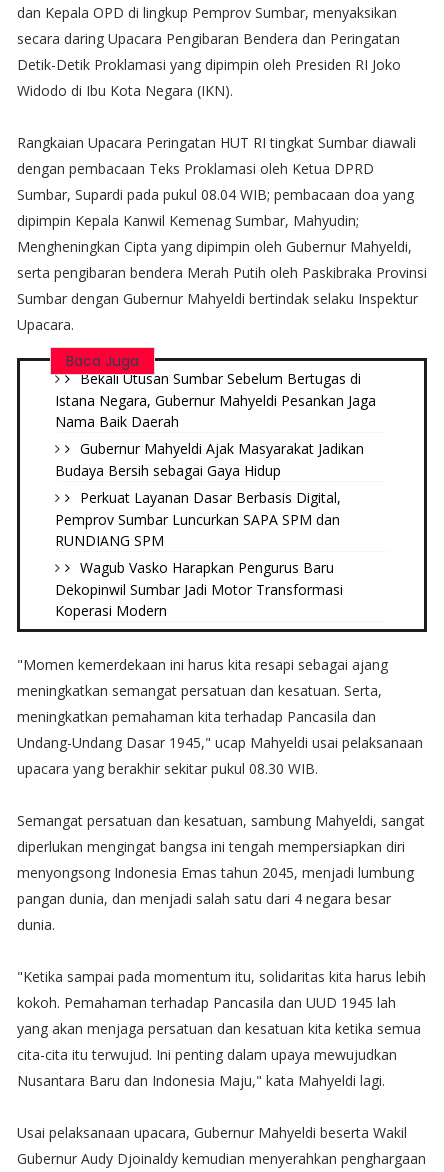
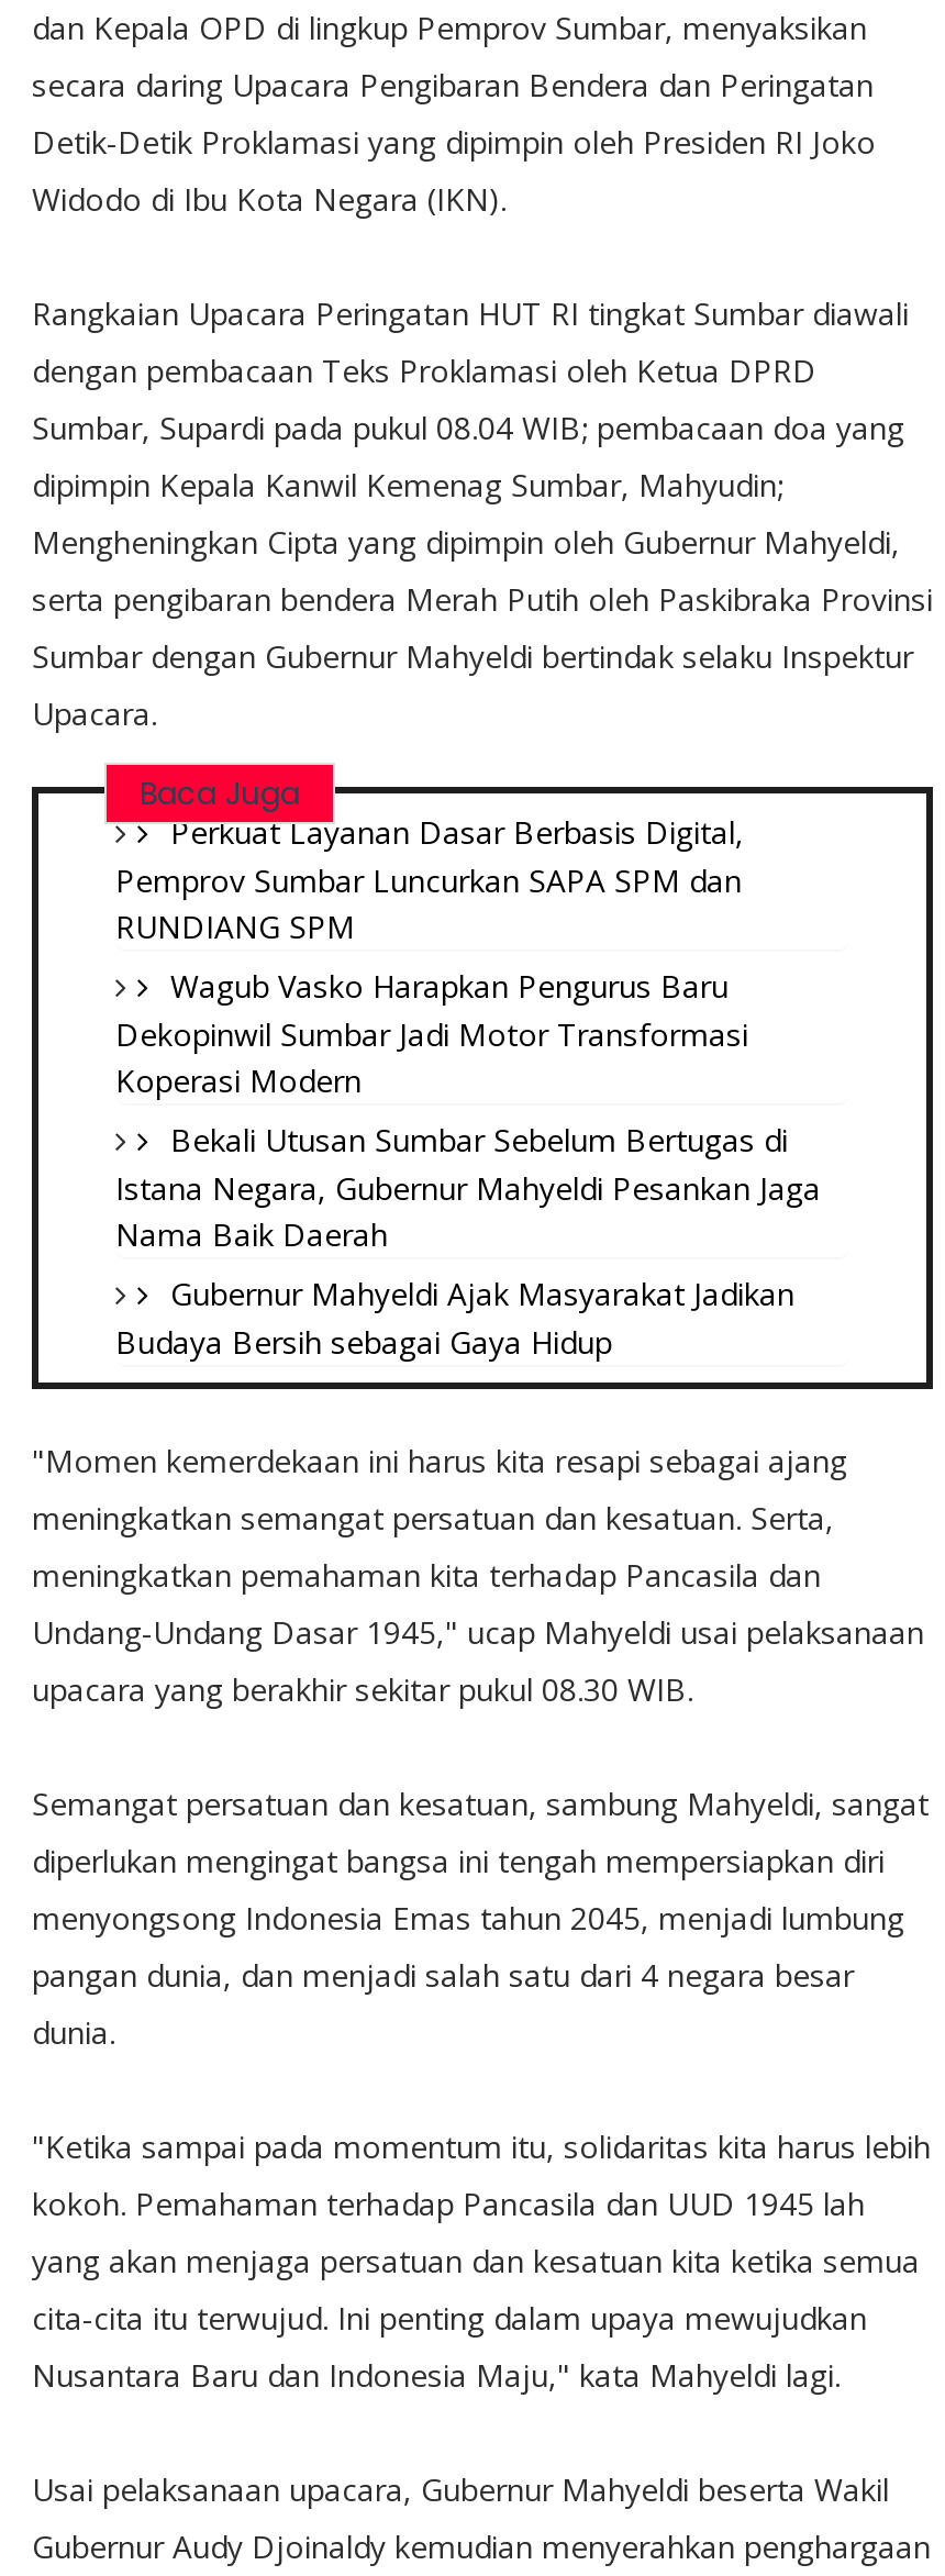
moved [55,369,376,480] -> [115,1120,821,1364]: Bekali Utusan Sumbar Sebelum Bertugas di | Istana Negara, Gubernur Mahyeldi Pesankan Jaga | Nama Baik Daerah | Gubernur Mahyeldi Ajak Masyarakat Jadikan | Budaya Bersih sebagai Gaya Hidup
moved [55,488,343,620] -> [115,812,748,1102]: Perkuat Layanan Dasar Berbasis Digital, | Pemprov Sumbar Luncurkan SAPA SPM dan | RUNDIANG SPM | Wagub Vasko Harapkan Pengurus Baru | Dekopinwil Sumbar Jadi Motor Transformasi | Koperasi Modern

